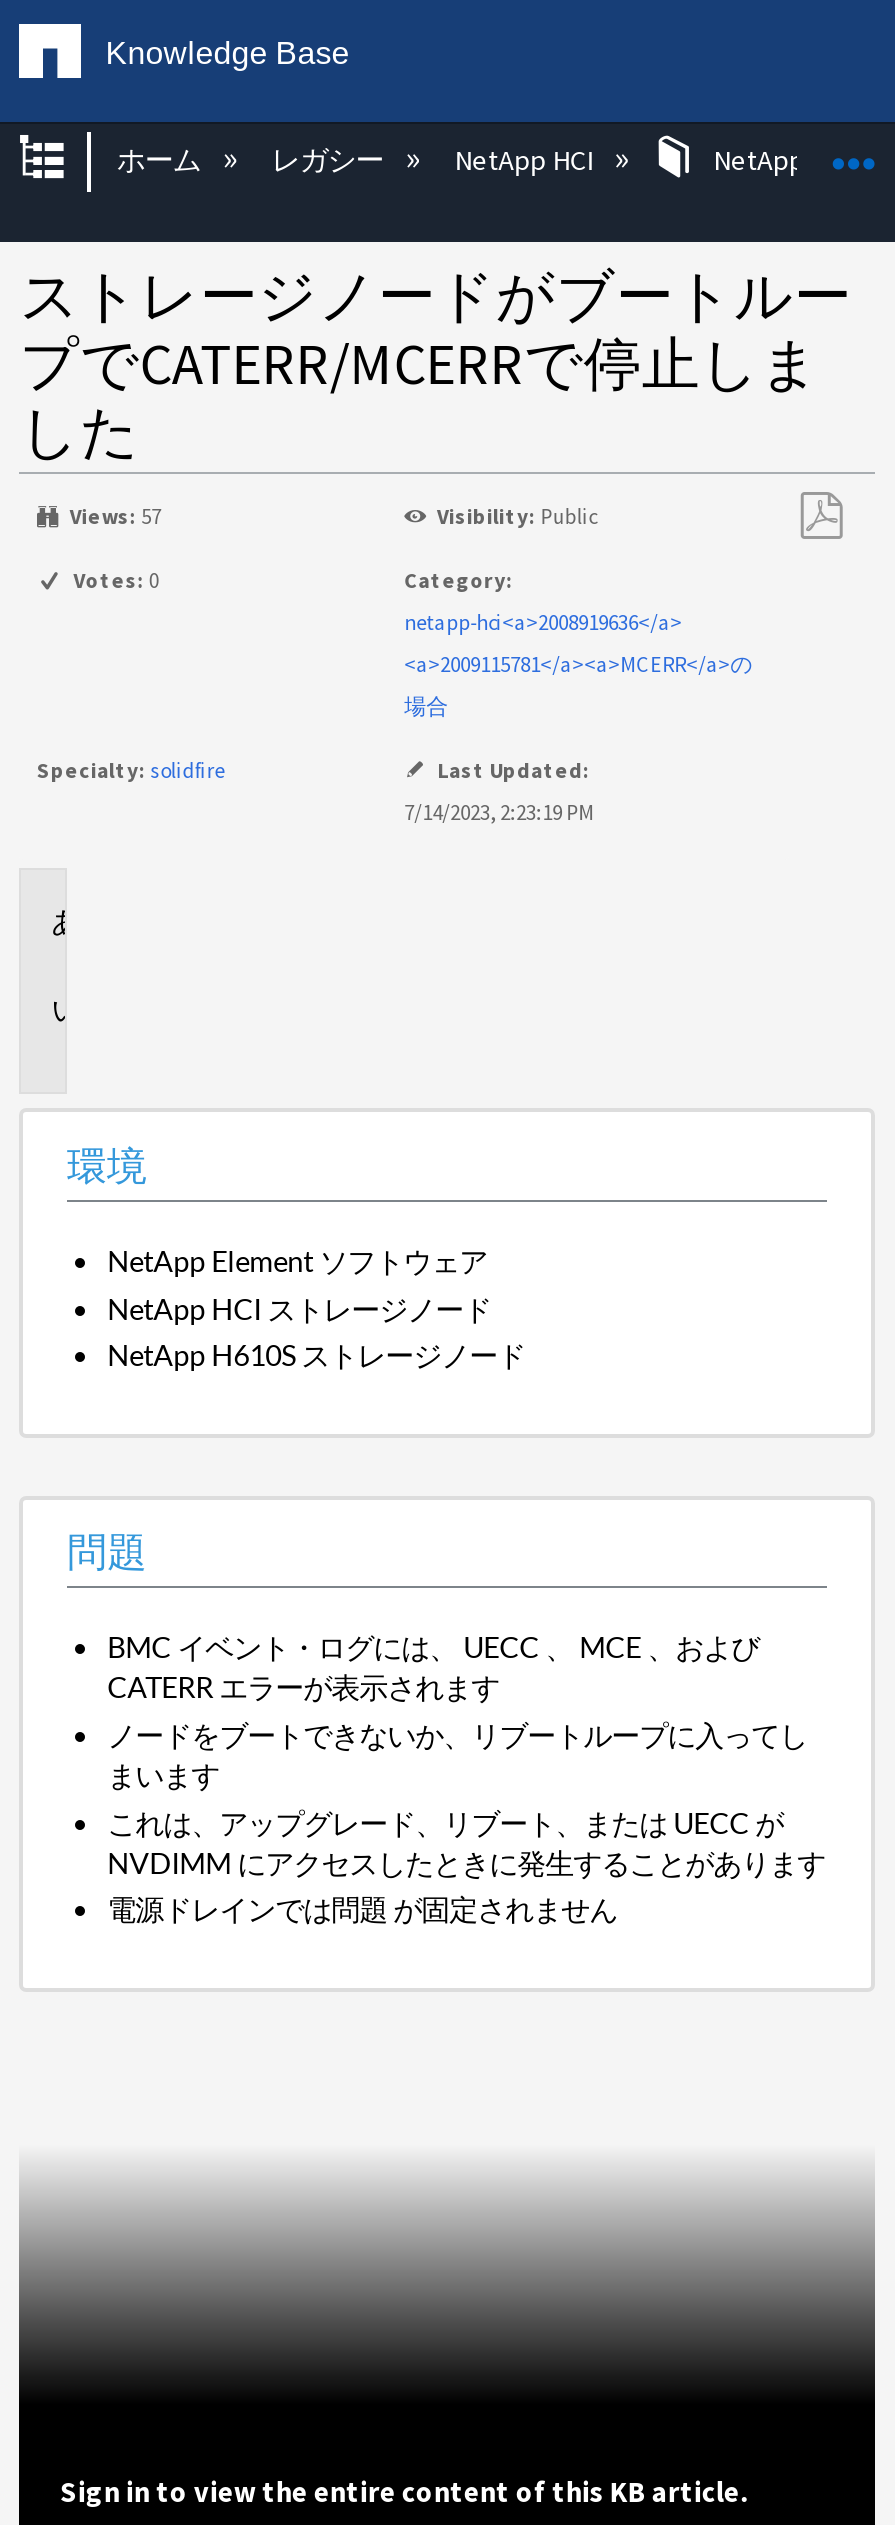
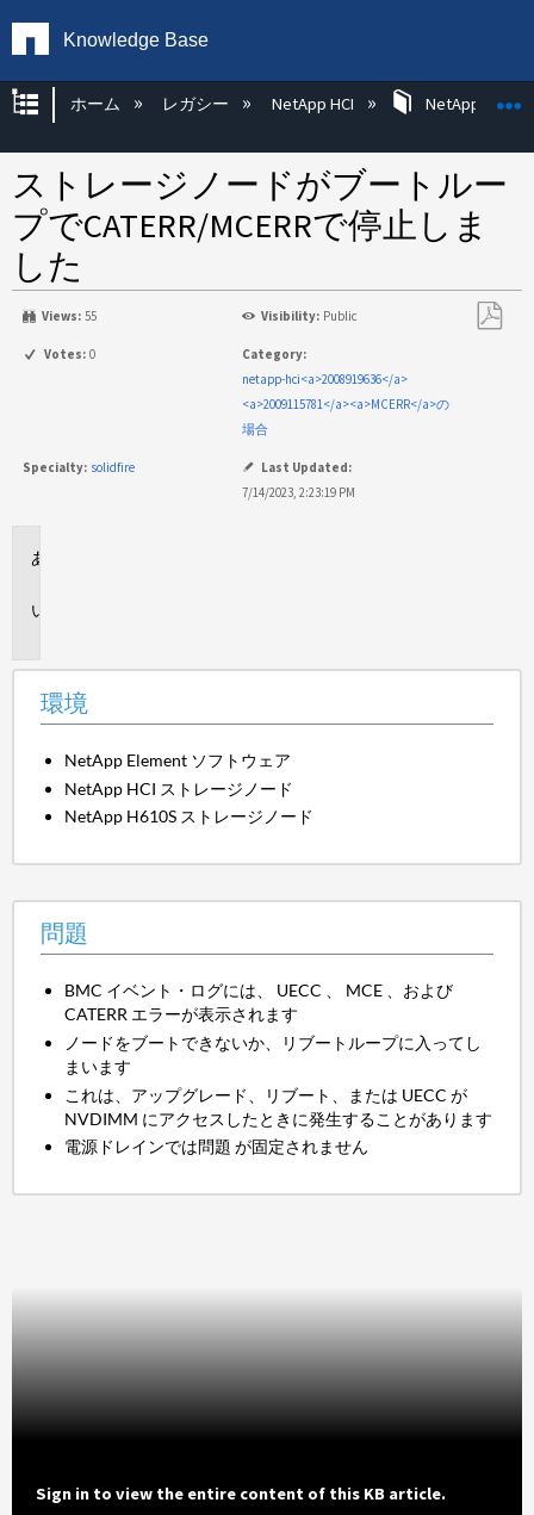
[70,502,161,530] Views: 57 -> [42,308,97,324] Views: 55

